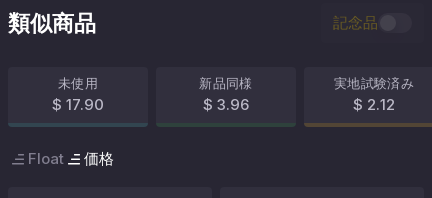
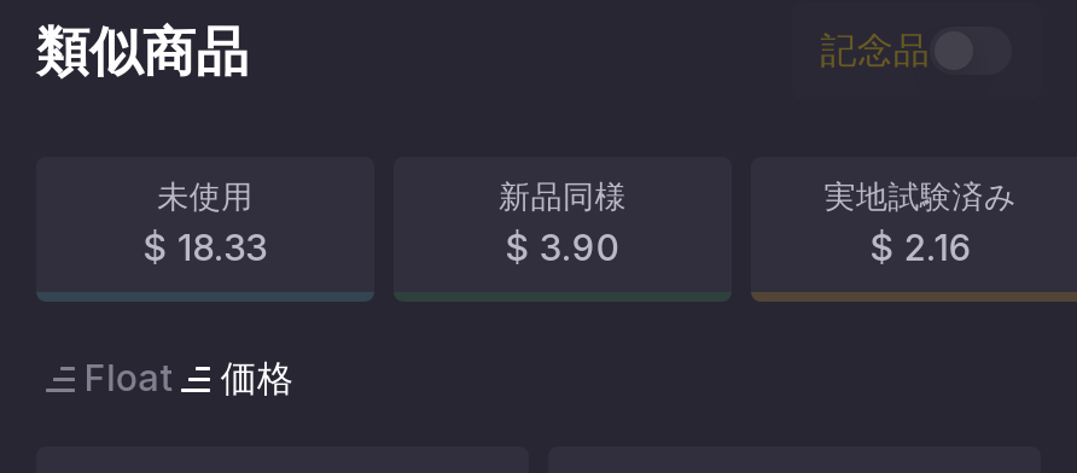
[52,95,104,114] $ 17.90 -> [143,224,268,270] $ 18.33
[203,95,249,114] $ 3.96 -> [505,224,620,270] $ 3.90
[353,95,395,114] $ 2.12 -> [870,224,970,270] $ 2.16

